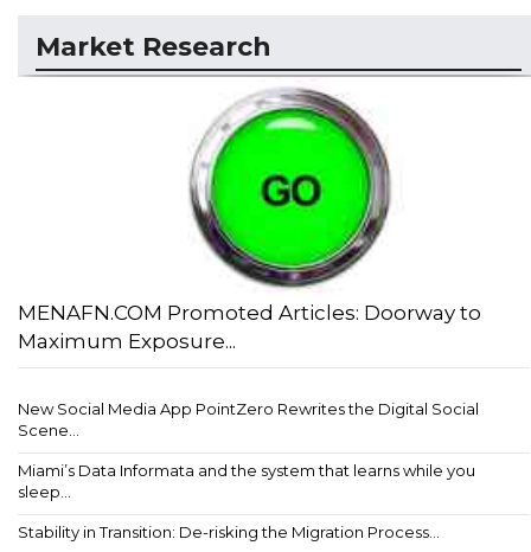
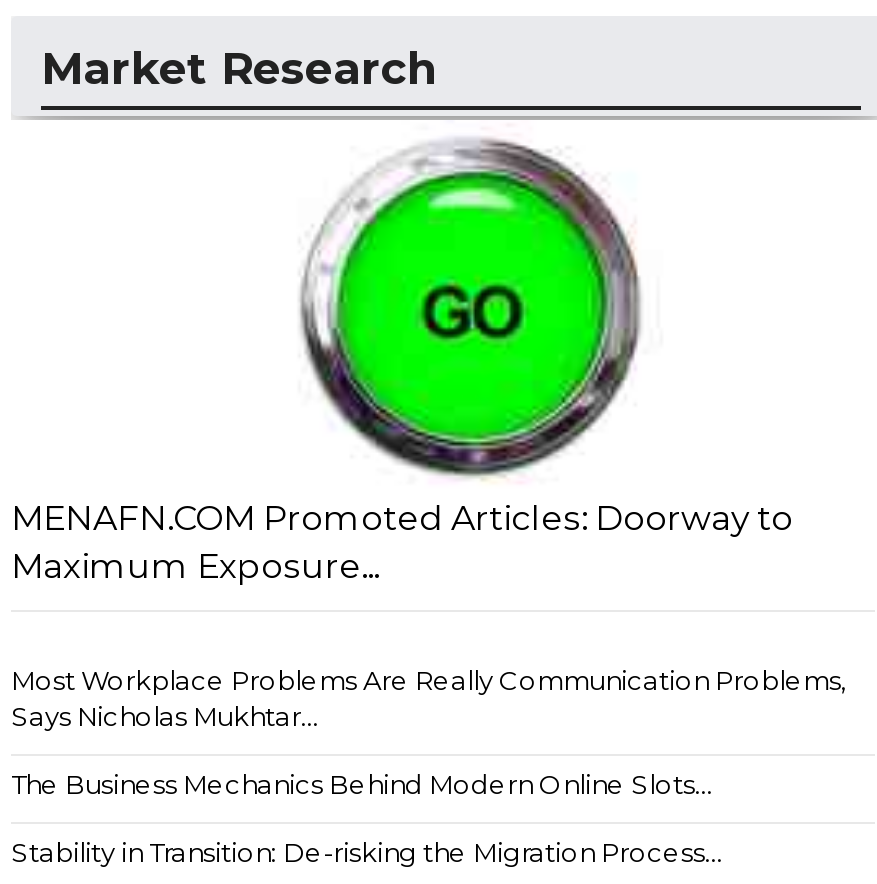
[18,399,479,439] New Social Media App PointZero Rewrites the Digital Social | Scene... -> [11,664,847,732] Most Workplace Problems Are Really Communication Problems, | Says Nicholas Mukhtar...
[18,461,475,501] Miami’s Data Informata and the system that learns while you | sleep... -> [11,768,713,800] The Business Mechanics Behind Modern Online Slots...

